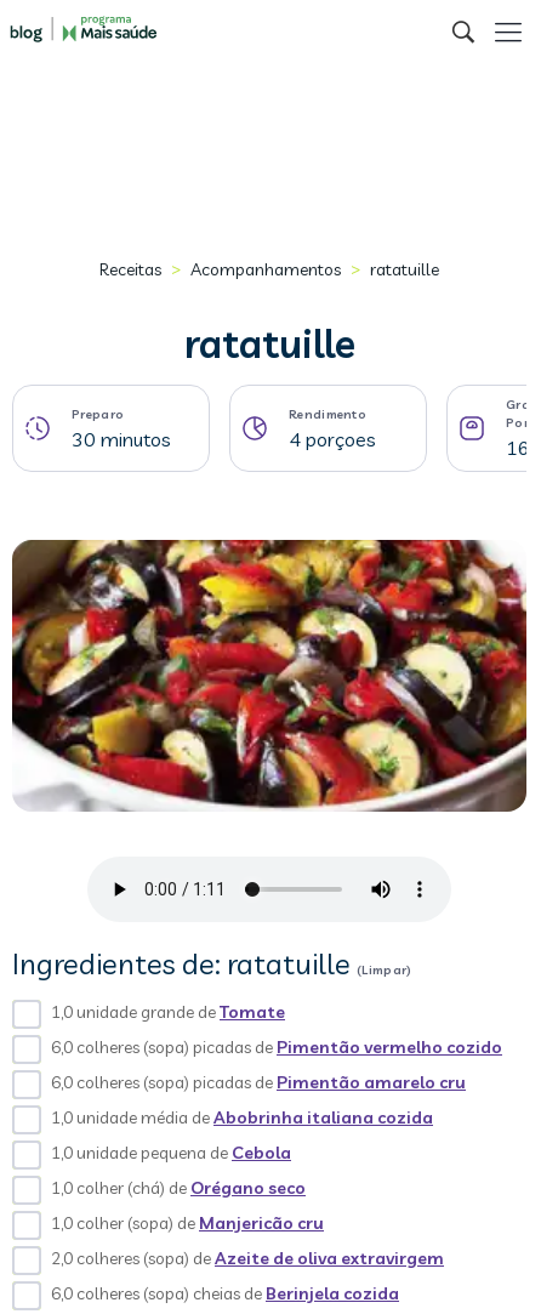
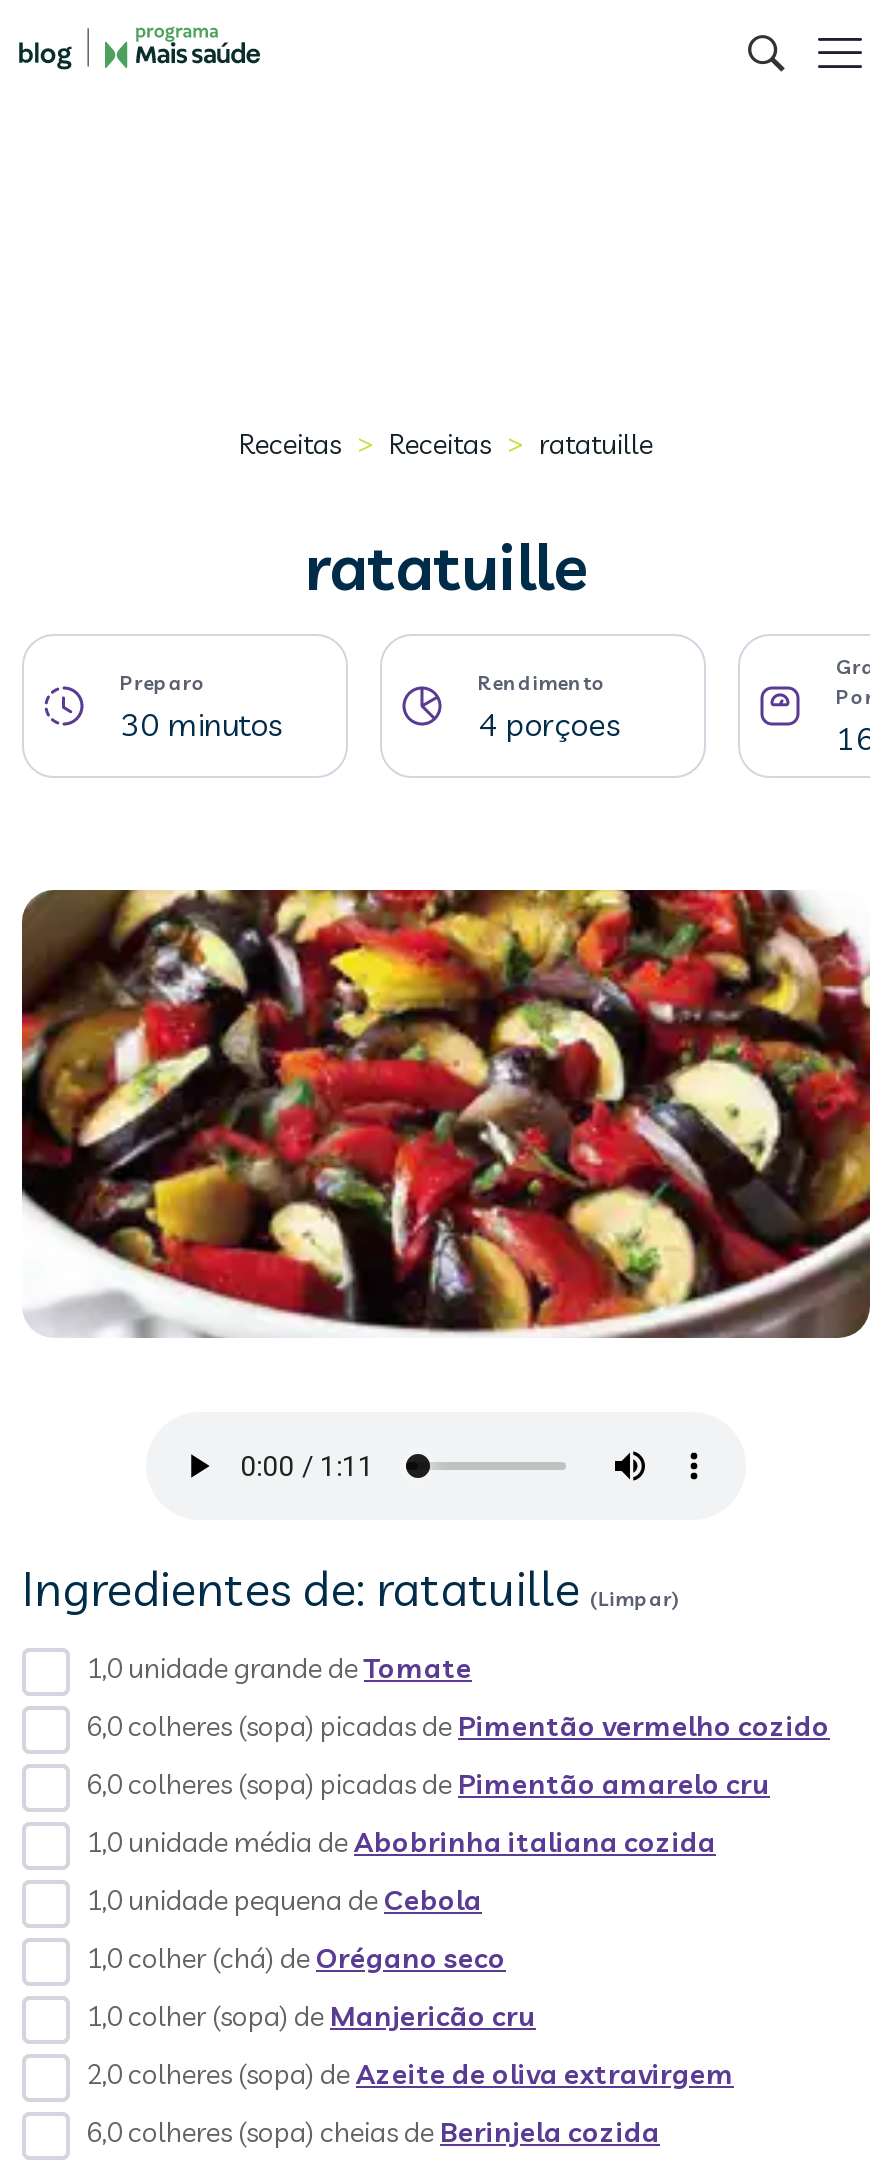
[99,257,439,280] Receitas > Acompanhamentos > ratatuille -> [239,424,653,462] Receitas > Receitas > ratatuille

